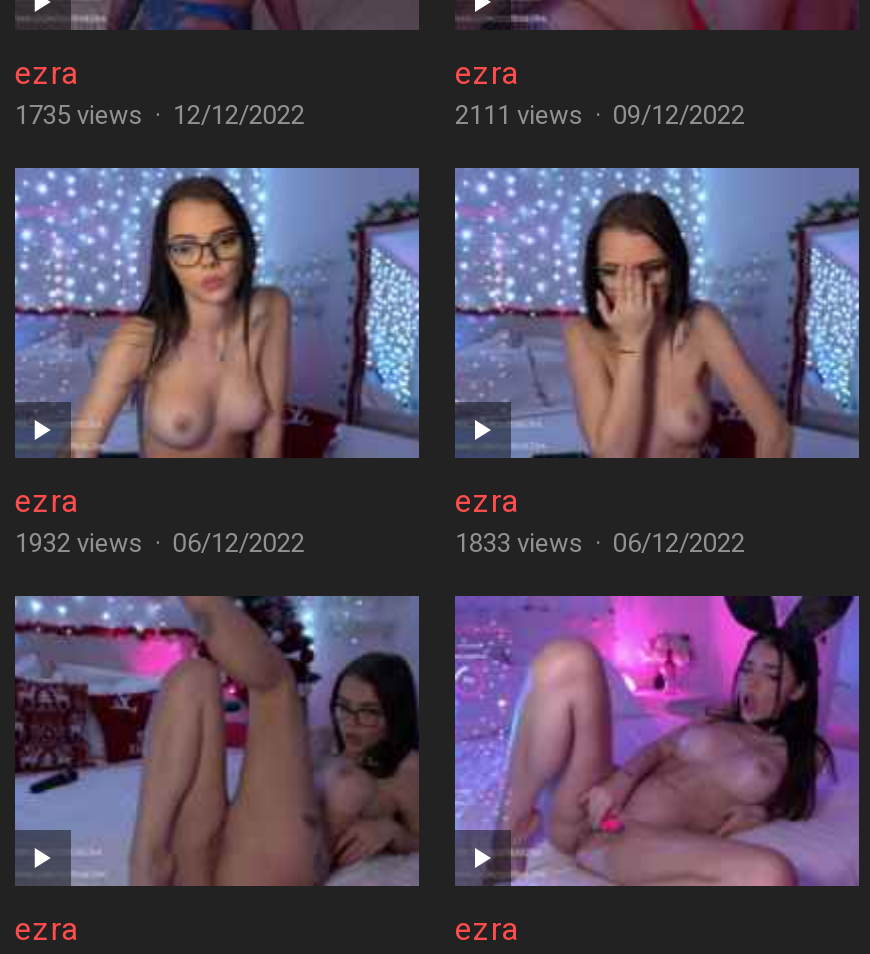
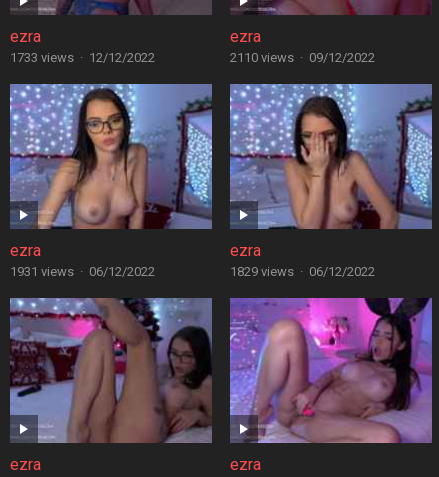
[15,100,305,130] 1735 views · 12/12/2022 -> [10,50,155,65] 1733 views · 12/12/2022
[455,100,745,130] 2111 views · 09/12/2022 -> [230,50,375,65] 2110 views · 09/12/2022
[15,528,305,558] 1932 views · 06/12/2022 -> [10,264,155,279] 1931 views · 06/12/2022
[455,528,745,558] 1833 views · 06/12/2022 -> [230,264,375,279] 1829 views · 06/12/2022

